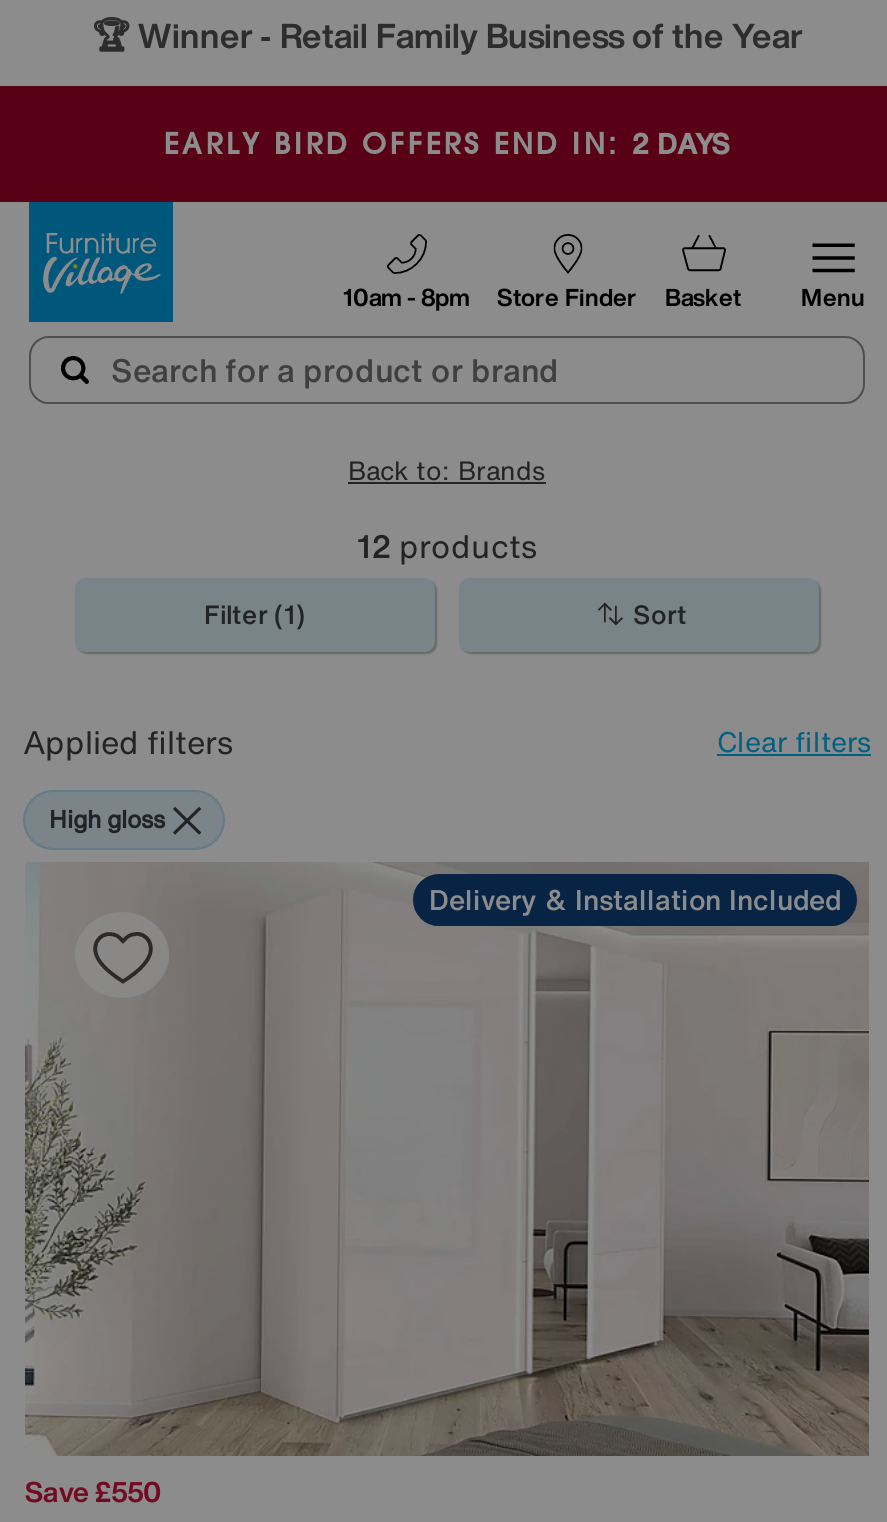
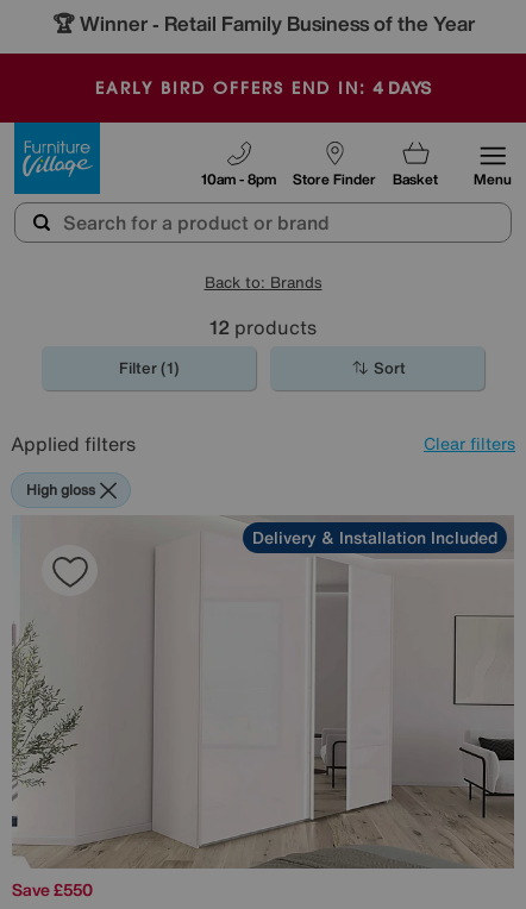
[165,122,729,164] EARLY BIRD OFFERS END IN: 2 DAYS -> [95,75,431,100] EARLY BIRD OFFERS END IN: 4 DAYS

